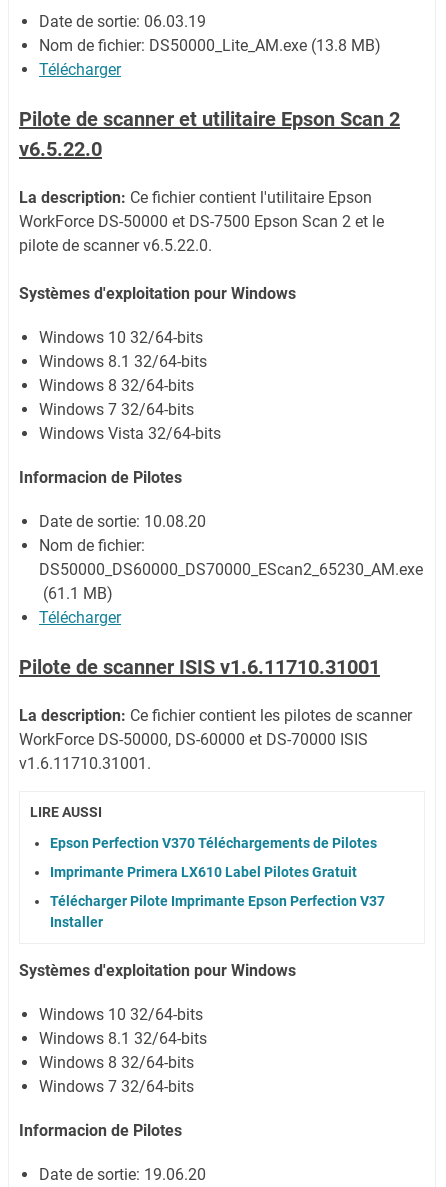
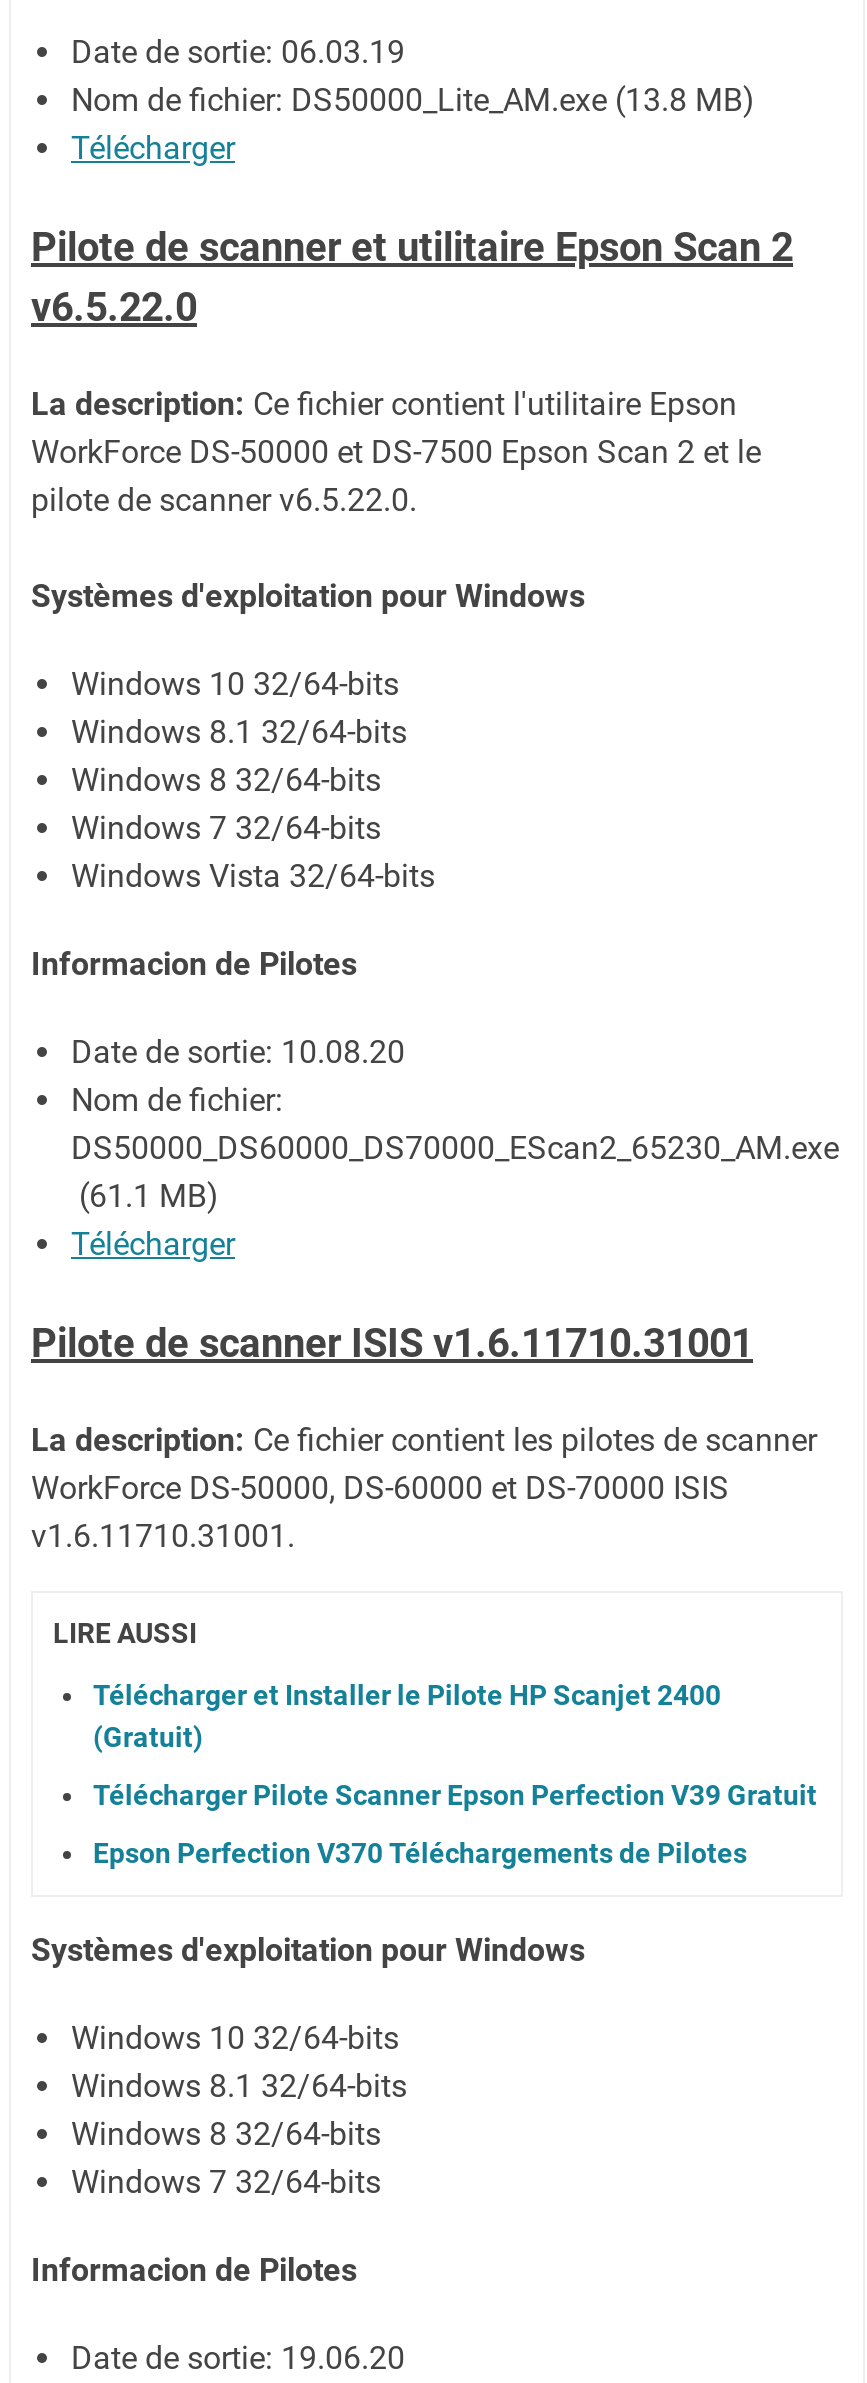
none -> [93,1678,817,1810] Télécharger et Installer le Pilote HP Scanjet 2400 | (Gratuit) | Télécharger Pilote Scanner Epson Perfection V39 Gratuit
moved [50,835,377,851] -> [93,1836,747,1868]: Epson Perfection V370 Téléchargements de Pilotes
[50,864,385,930] Imprimante Primera LX610 Label Pilotes Gratuit | Télécharger Pilote Imprimante Epson Perfection V37 | Installer -> none

